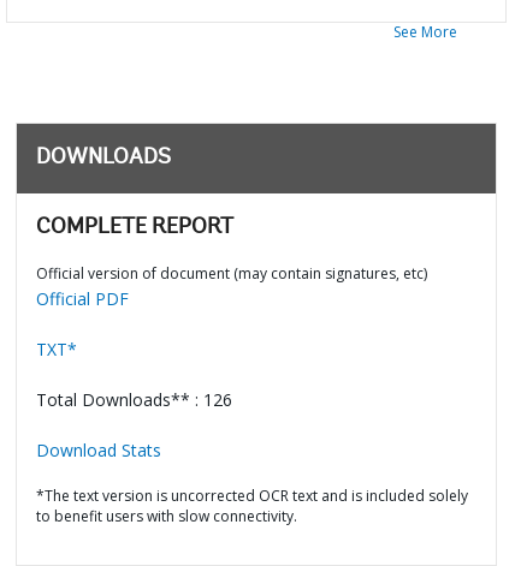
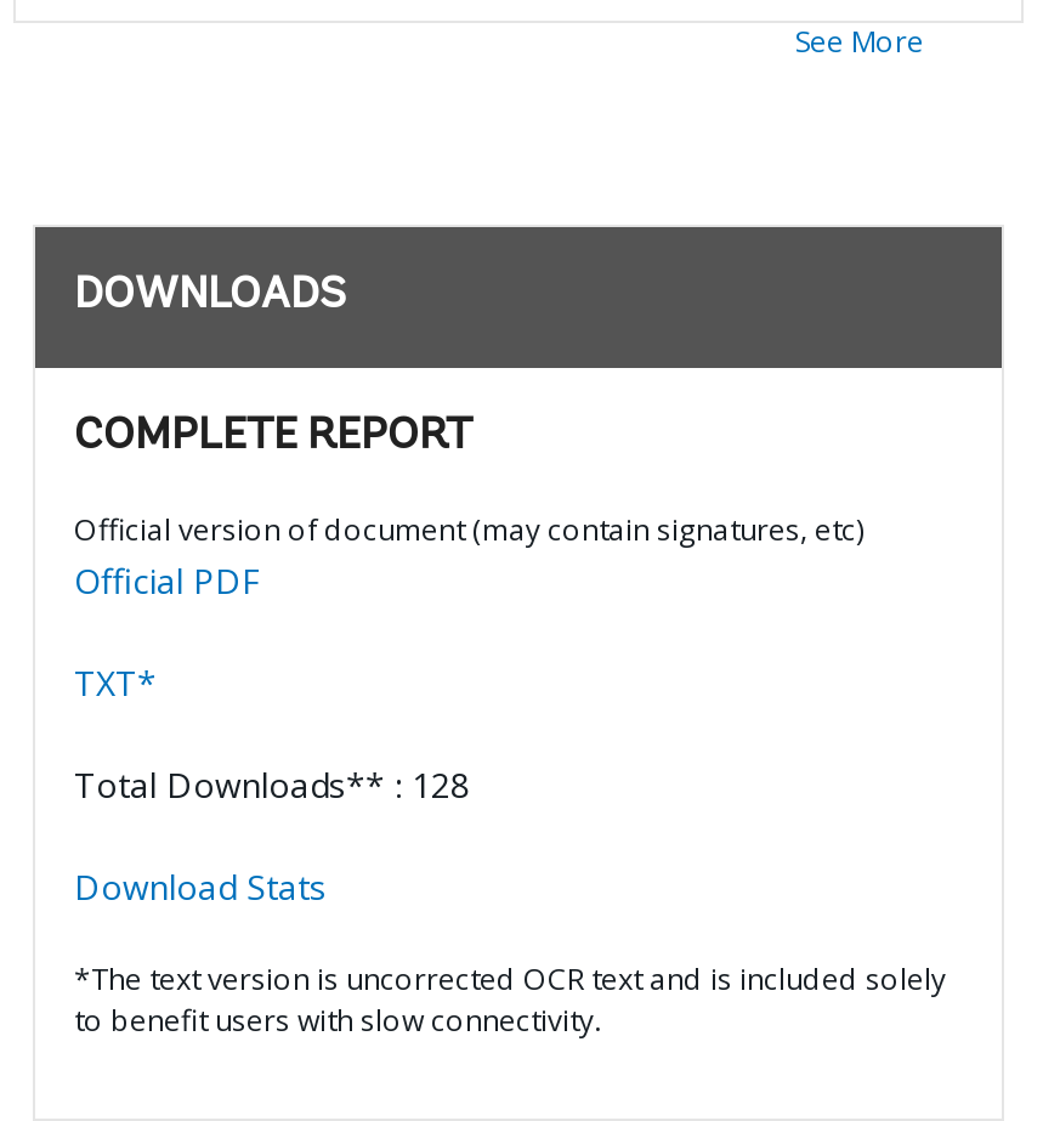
[36,388,232,411] Total Downloads** : 126 -> [74,762,470,808] Total Downloads** : 128

